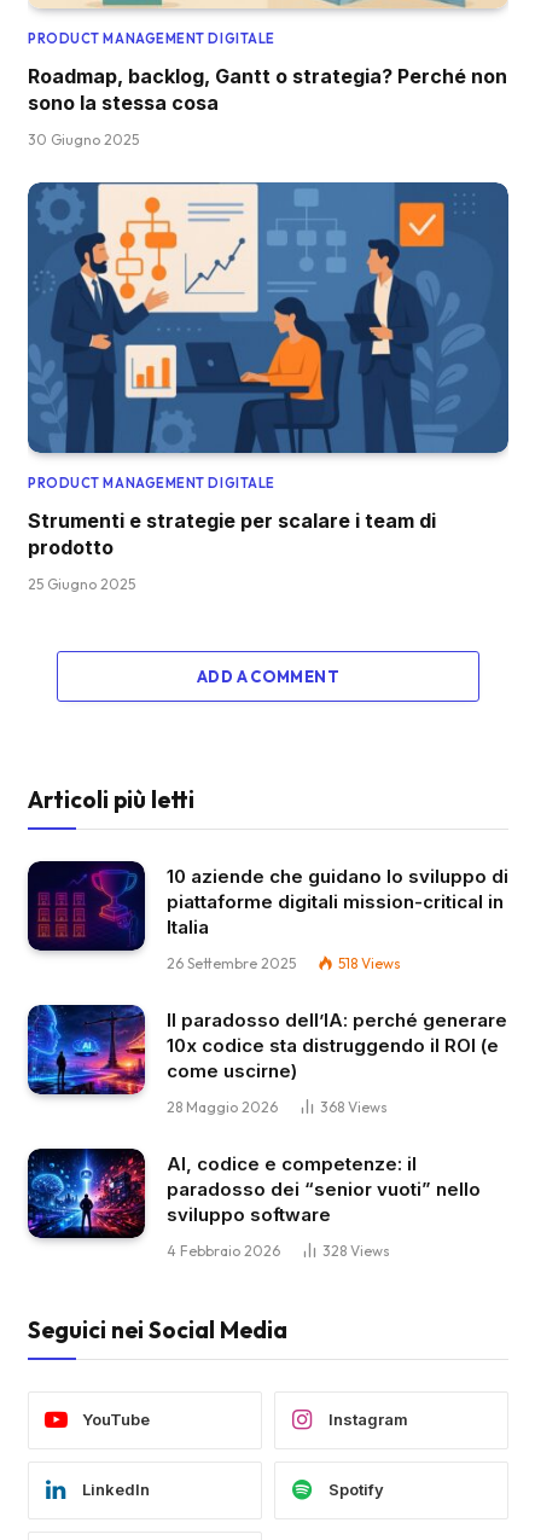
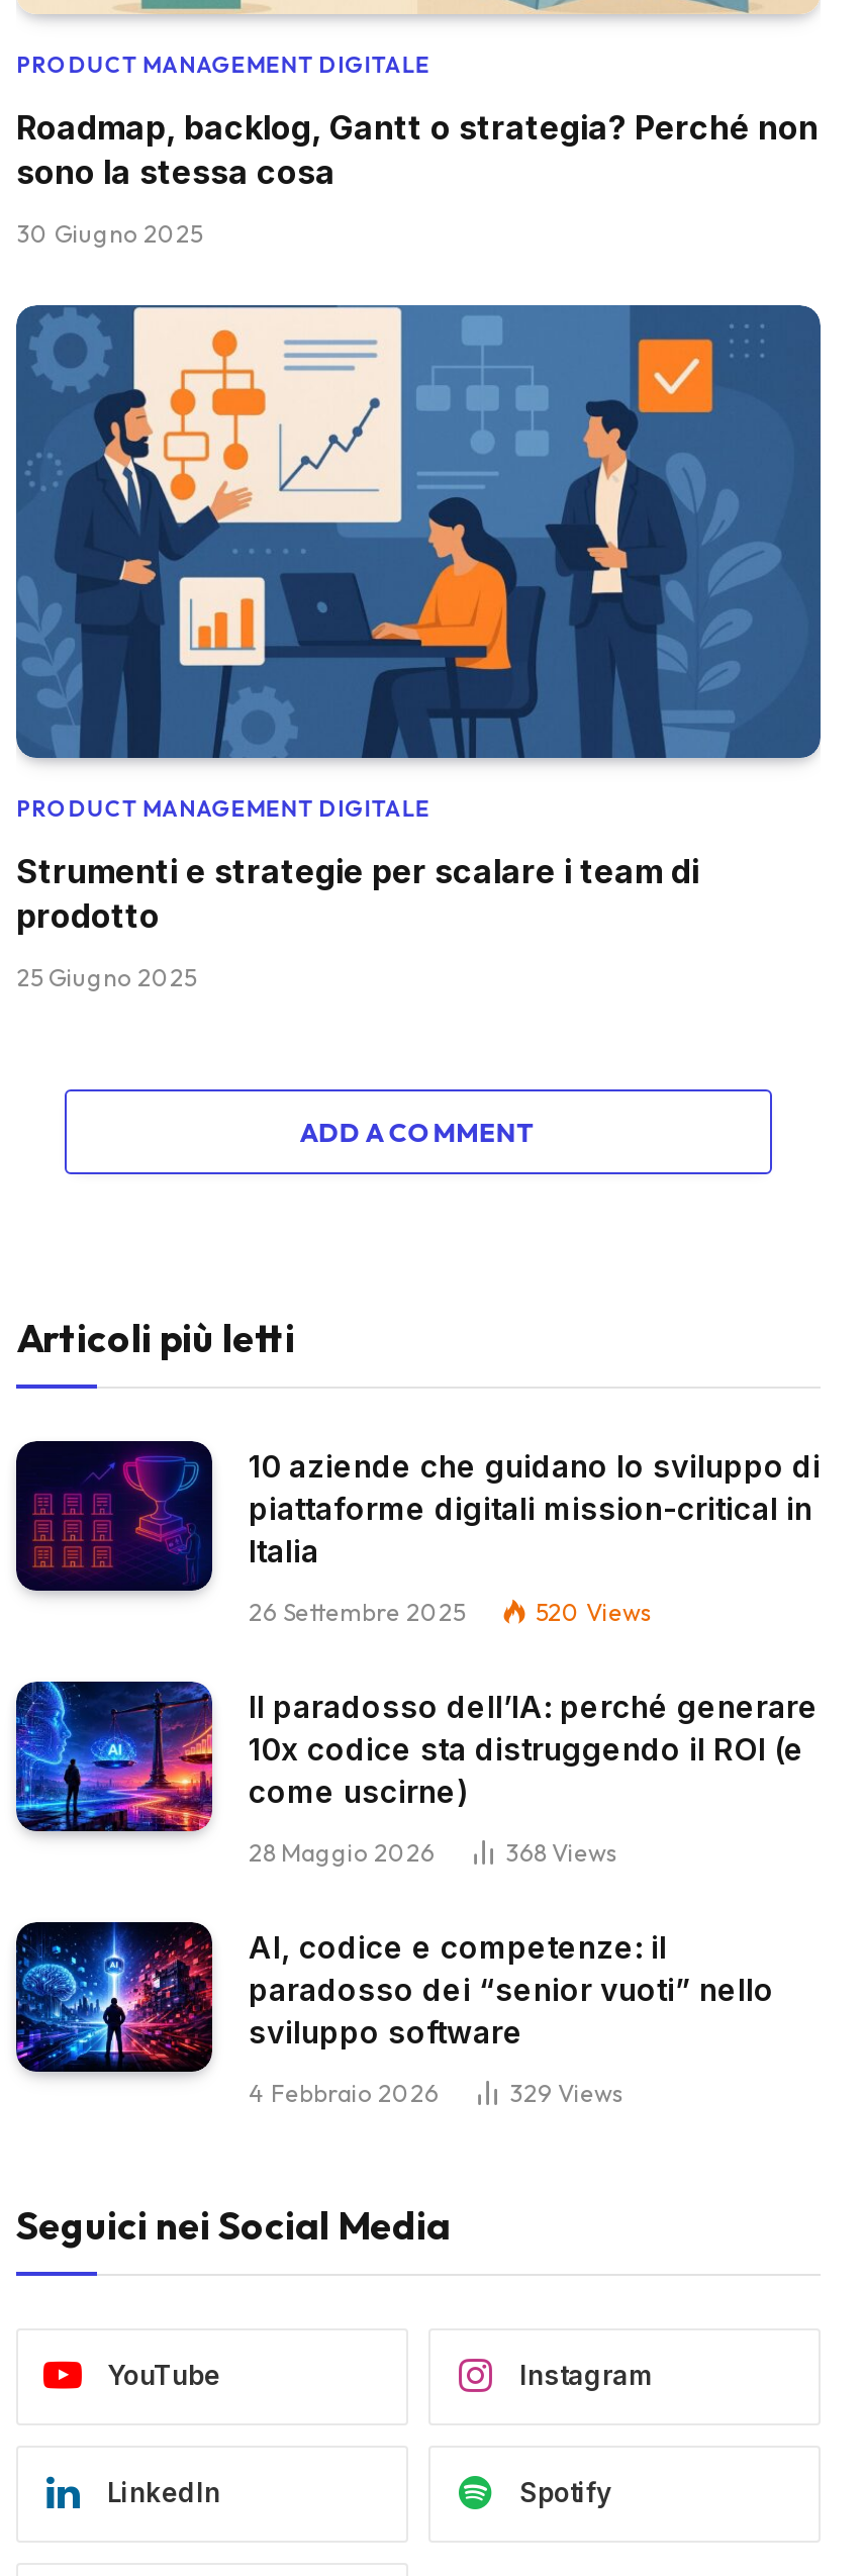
[338,954,401,972] 518 Views -> [536,1597,653,1627] 520 Views
[322,1242,390,1260] 328 Views -> [509,2078,625,2108] 329 Views

